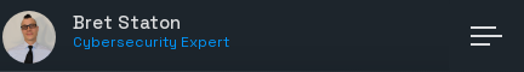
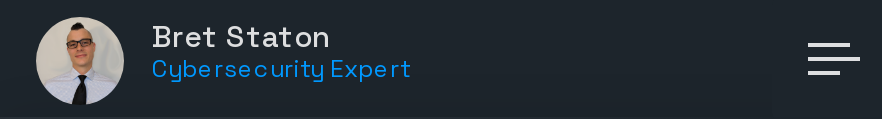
[73,32,229,52] Cybersecurity Expert -> [152,53,400,85] Cybersecurity Exper

